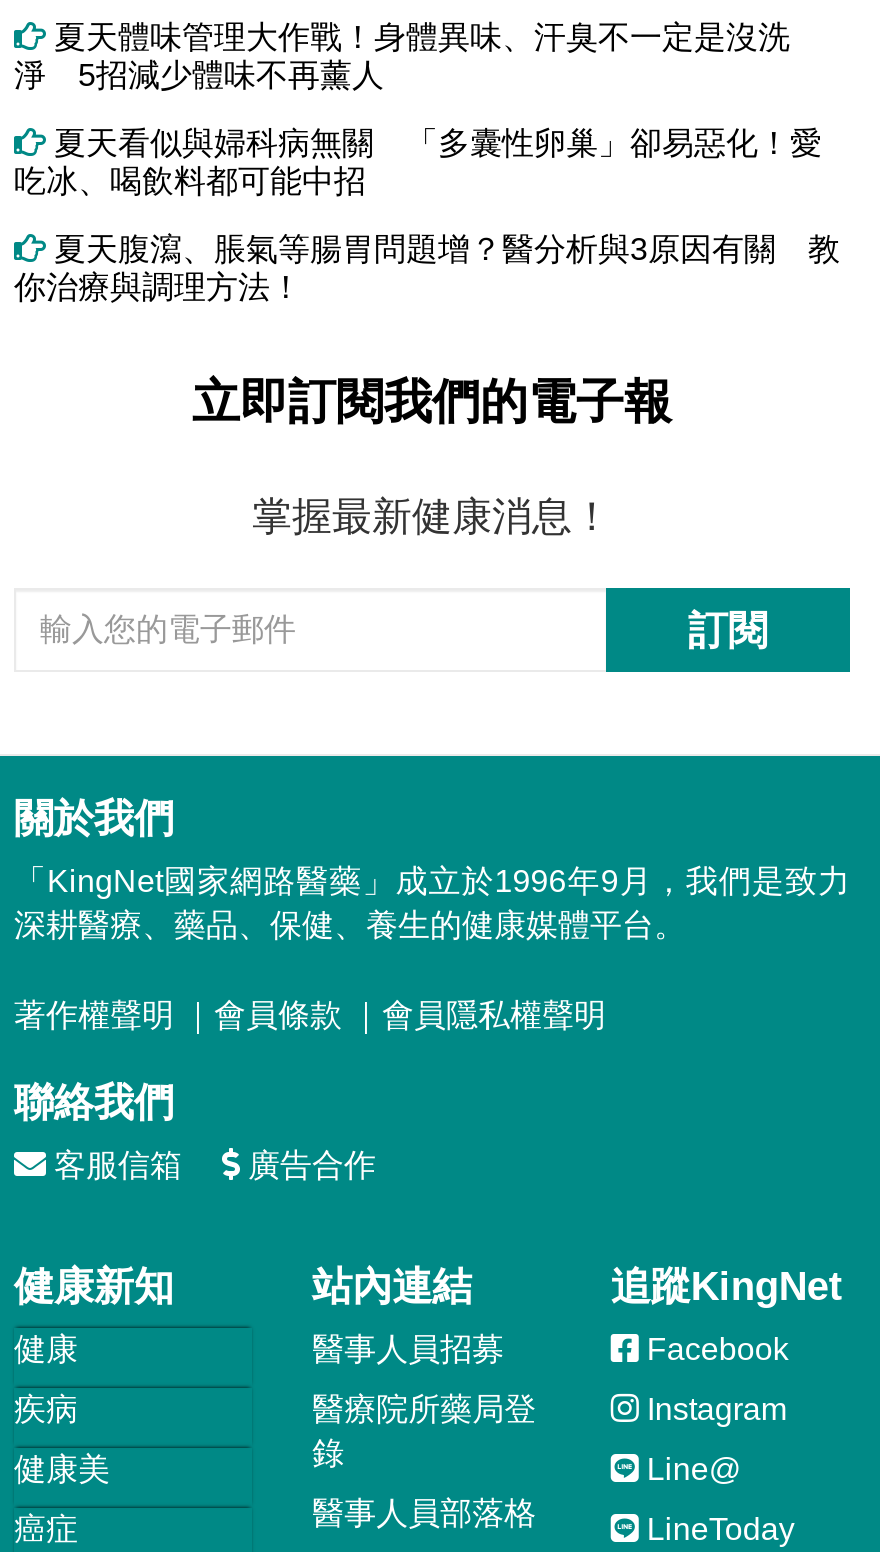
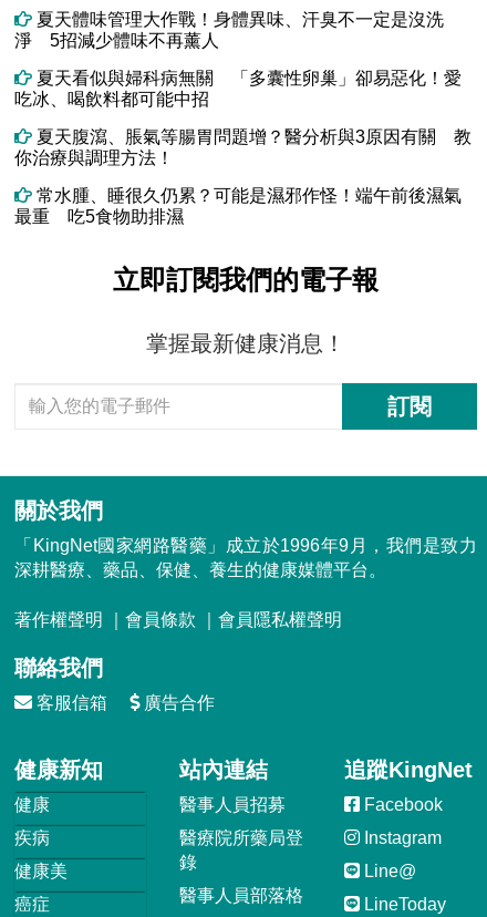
none -> [14,186,462,226] 常水腫、睡很久仍累？可能是濕邪作怪！端午前後濕氣 | 最重 吃5食物助排濕

